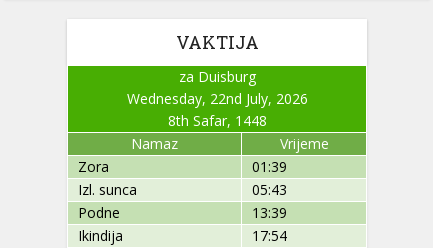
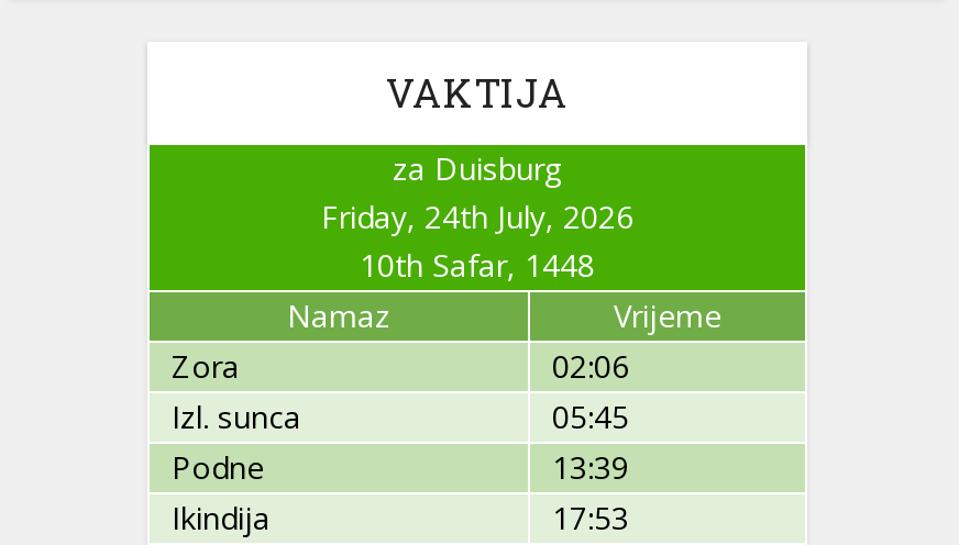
[126,89,307,108] Wednesday, 22nd July, 2026 -> [321,196,633,238] Friday, 24th July, 2026
[167,111,266,130] 8th Safar, 1448 -> [360,244,595,286] 10th Safar, 1448
[252,157,287,176] 01:39 -> [552,345,629,387] 02:06
[252,180,287,199] 05:43 -> [552,396,629,438] 05:45
[252,226,287,245] 17:54 -> [552,497,629,539] 17:53

